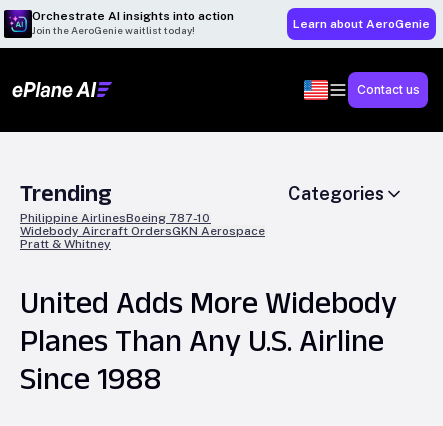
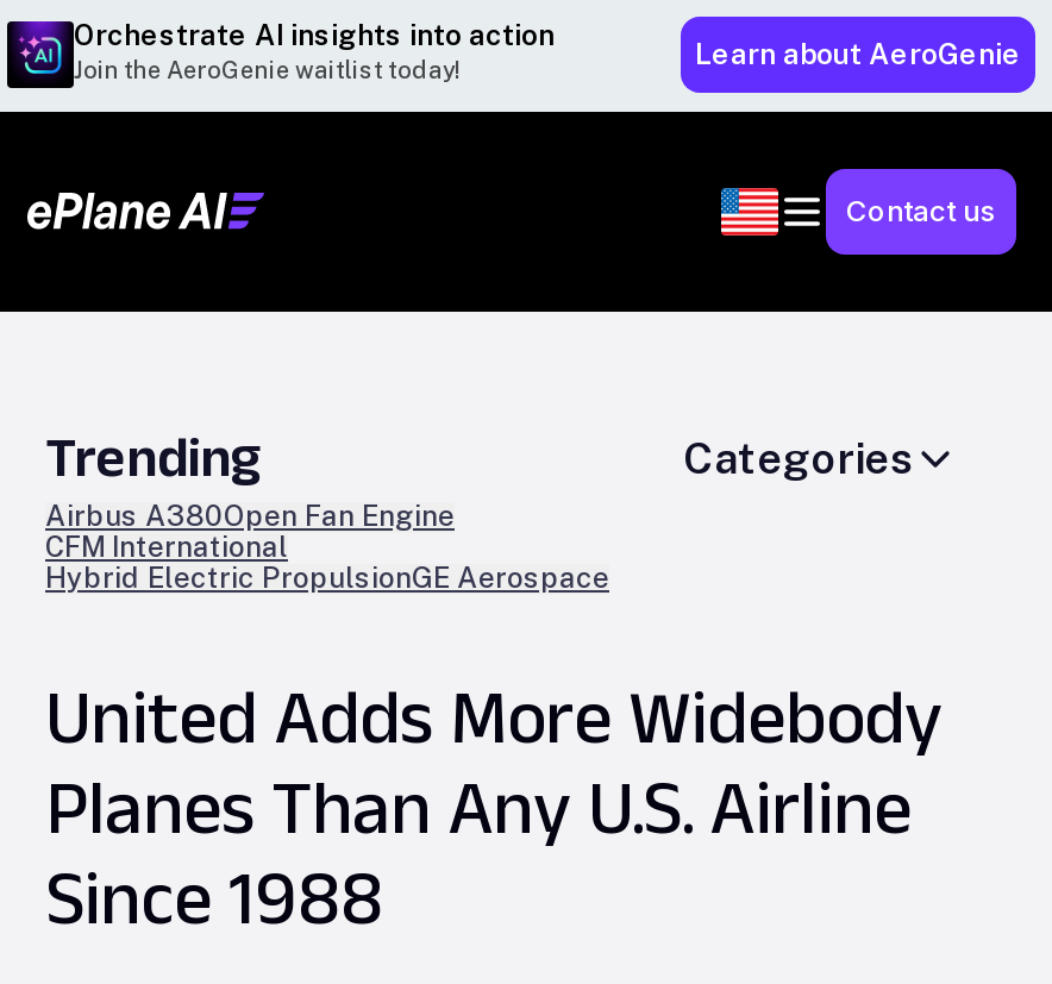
[20,211,265,251] Philippine AirlinesBoeing 787-10 | Widebody Aircraft OrdersGKN Aerospace | Pratt & Whitney -> [45,500,609,595] Airbus A380Open Fan Engine | CFM International | Hybrid Electric PropulsionGE Aerospace

